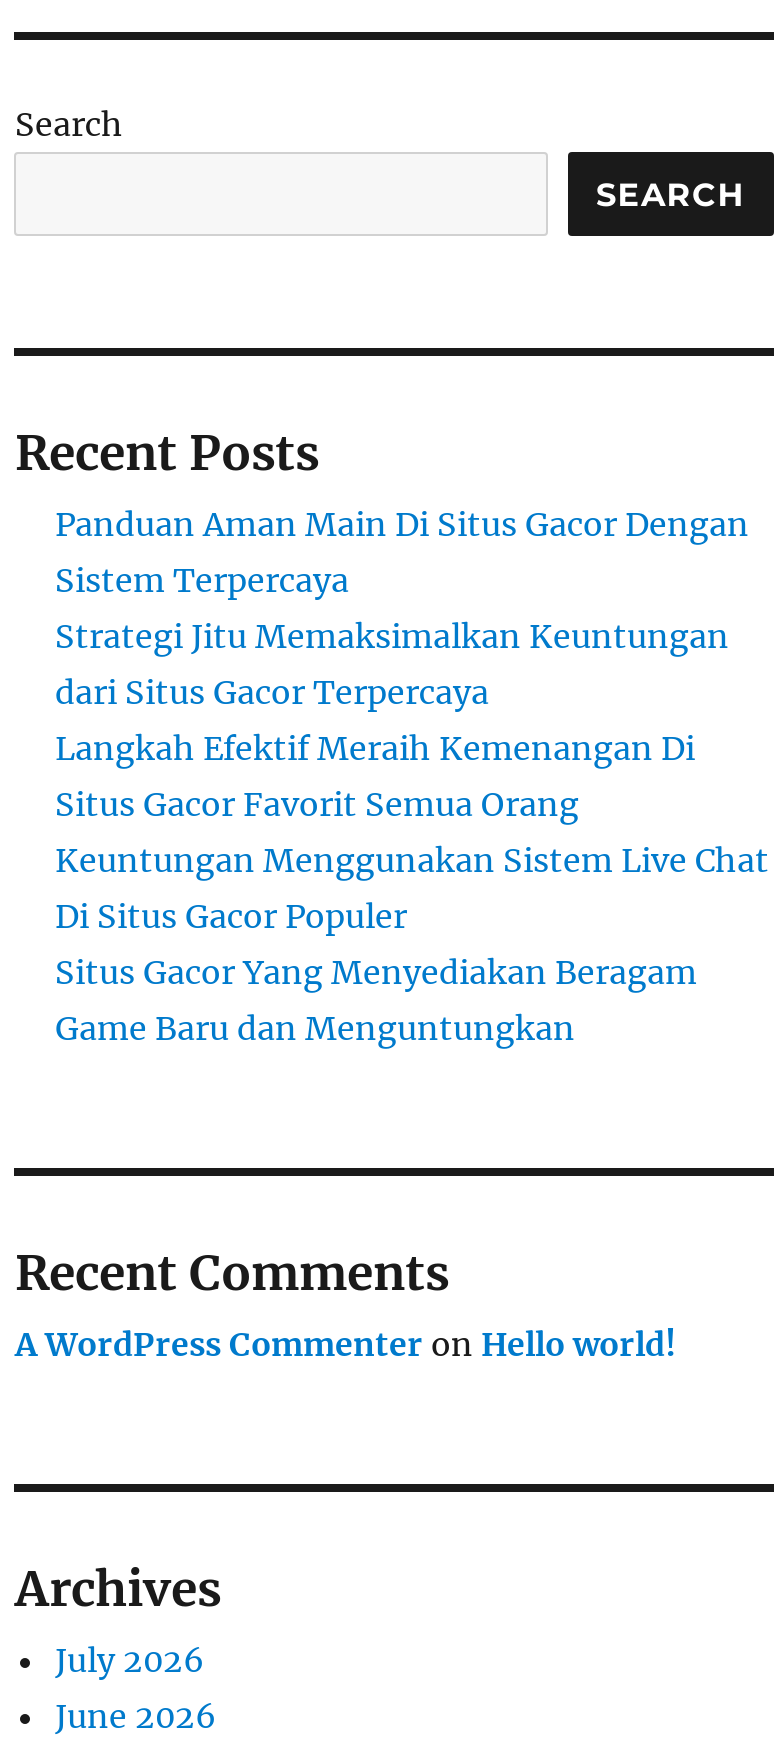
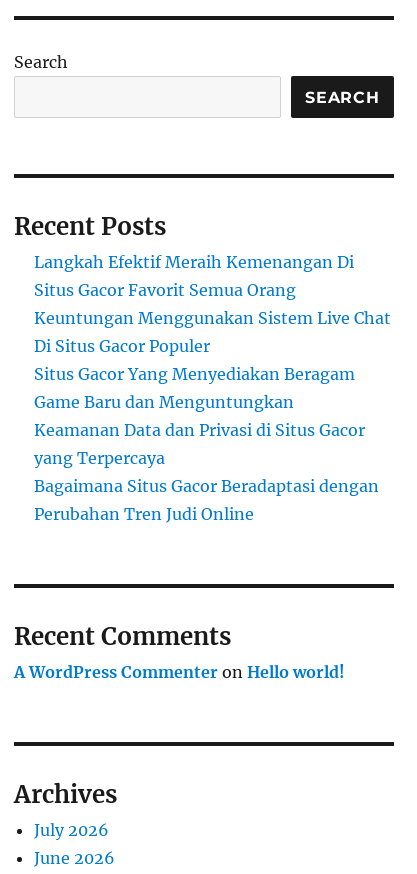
[55,504,749,712] Panduan Aman Main Di Situs Gacor Dengan | Sistem Terpercaya | Strategi Jitu Memaksimalkan Keuntungan | dari Situs Gacor Terpercaya -> none
moved [55,728,769,1048] -> [34,252,391,412]: Langkah Efektif Meraih Kemenangan Di | Situs Gacor Favorit Semua Orang | Keuntungan Menggunakan Sistem Live Chat | Di Situs Gacor Populer | Situs Gacor Yang Menyediakan Beragam | Game Baru dan Menguntungkan
none -> [34,420,379,524] Keamanan Data dan Privasi di Situs Gacor | yang Terpercaya | Bagaimana Situs Gacor Beradaptasi dengan | Perubahan Tren Judi Online

